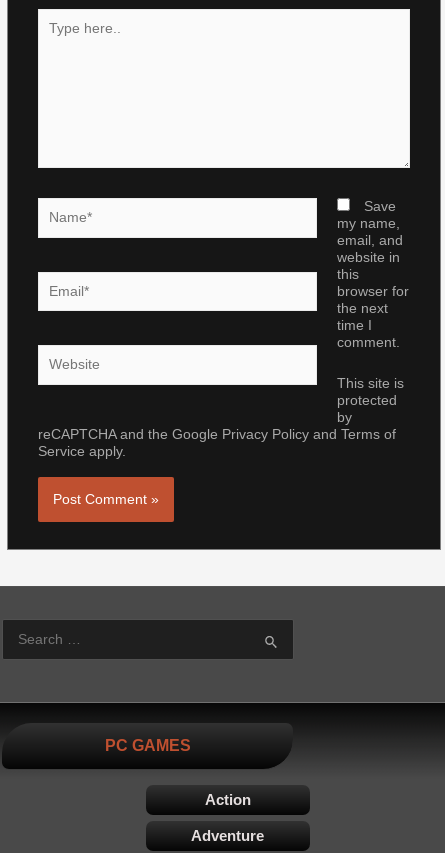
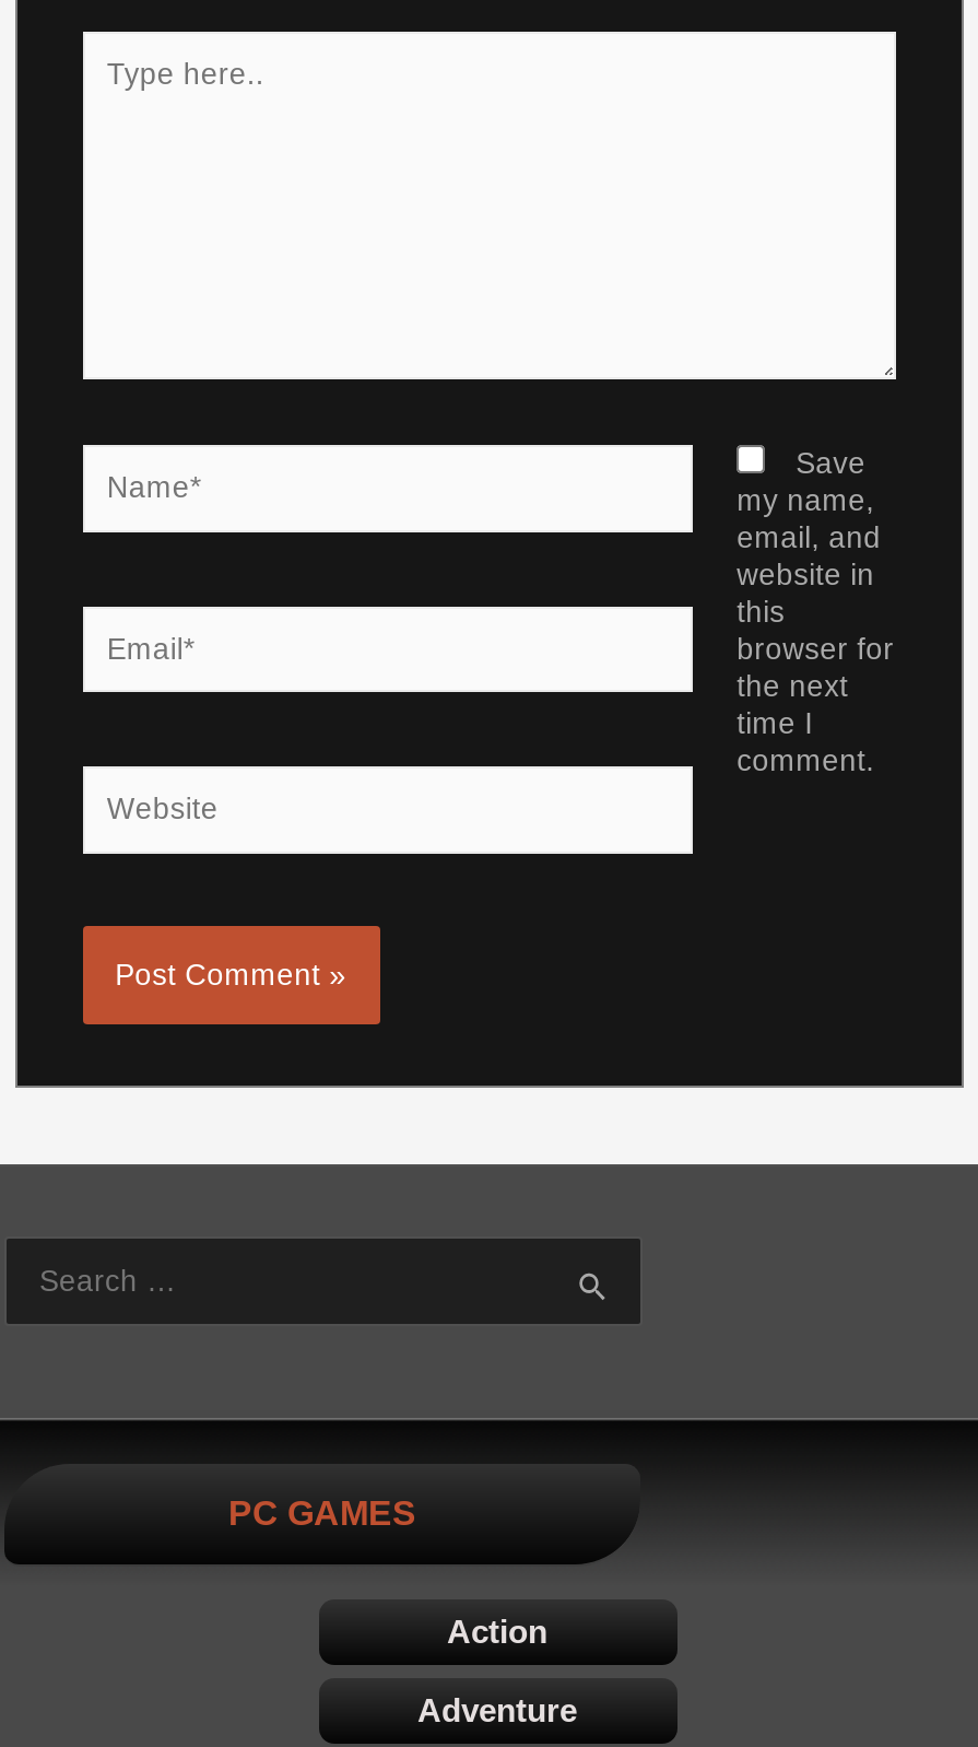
[38,376,404,459] This site is | protected | by | reCAPTCHA and the Google Privacy Policy and Terms of | Service apply. -> none

